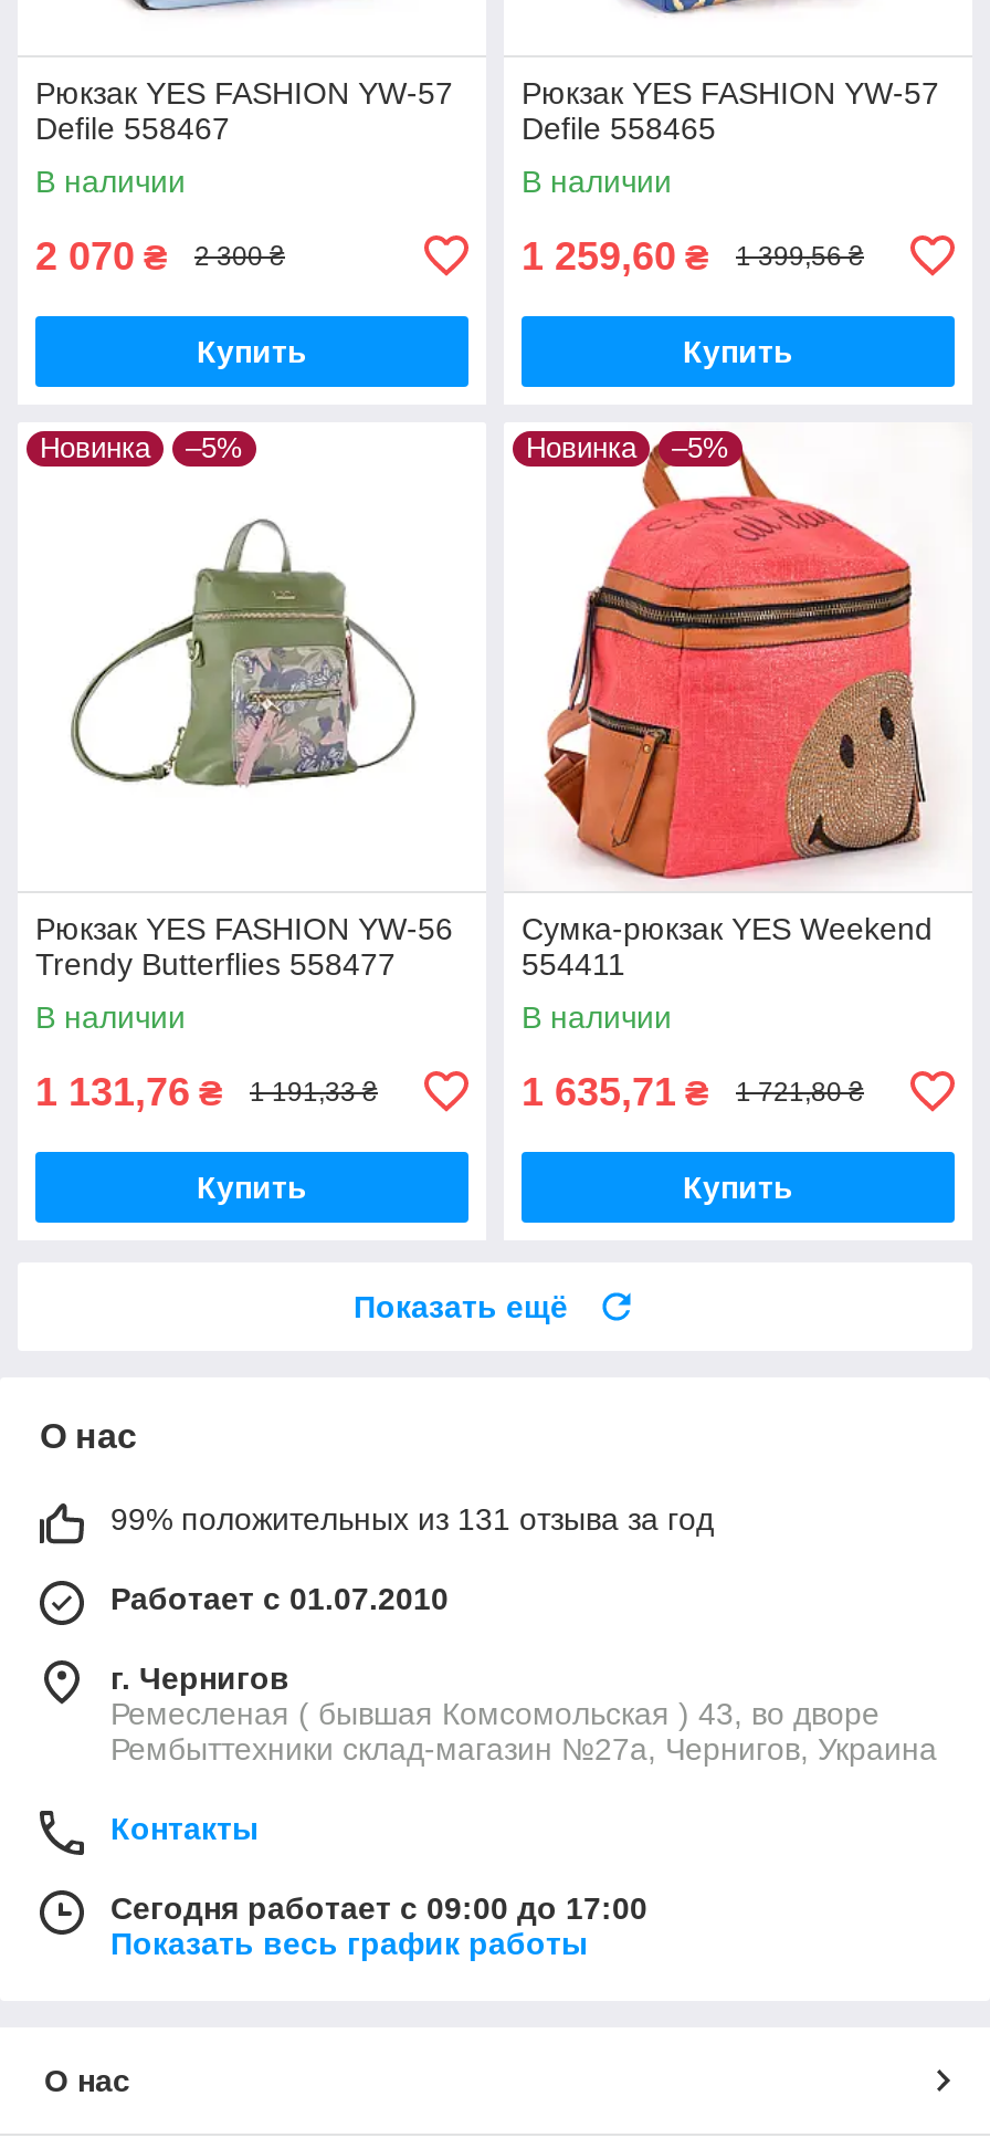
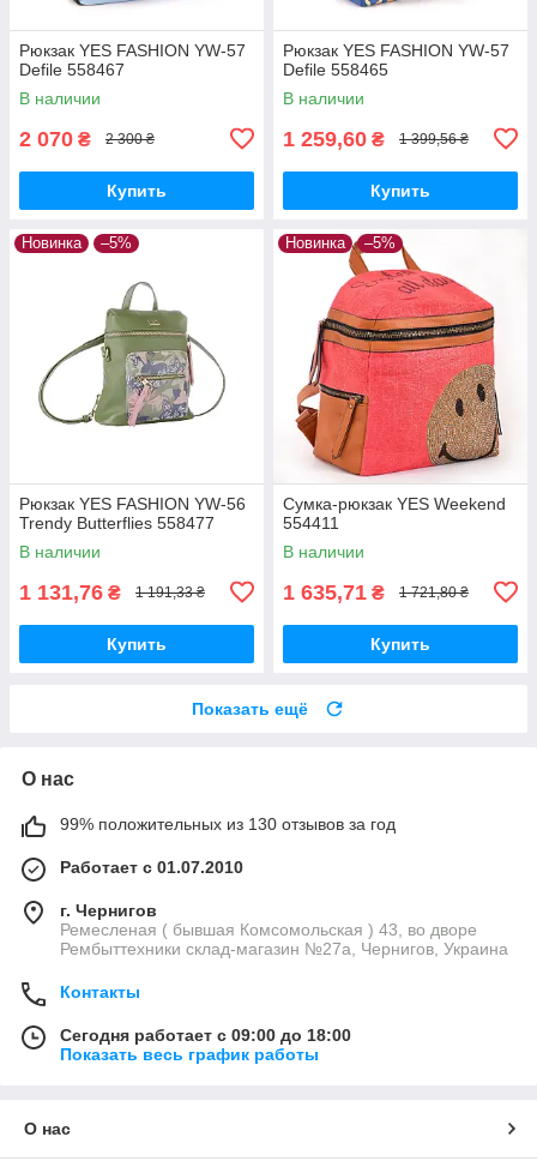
[110,1501,714,1536] 99% положительных из 131 отзыва за год -> [60,814,396,833] 99% положительных из 130 отзывов за год
[110,1890,647,1925] Сегодня работает с 09:00 до 17:00 -> [60,1025,351,1044] Сегодня работает с 09:00 до 18:00

